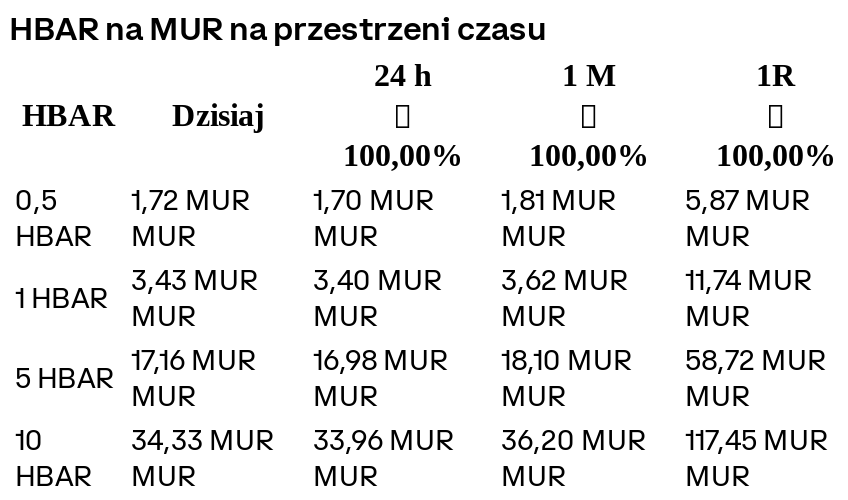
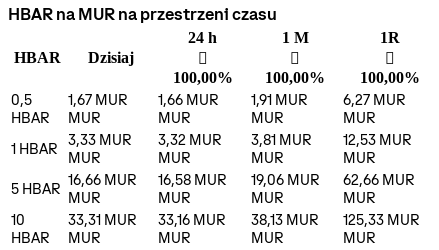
[131,181,249,217] 1,72 MUR -> [68,90,127,108] 1,67 MUR
[313,181,433,217] 1,70 MUR -> [158,90,218,108] 1,66 MUR
[501,181,615,217] 1,81 MUR -> [251,90,307,108] 1,91 MUR
[685,181,809,217] 5,87 MUR -> [343,90,405,108] 6,27 MUR
[131,261,257,297] 3,43 MUR -> [68,130,131,148] 3,33 MUR
[313,261,441,297] 3,40 MUR -> [158,130,221,148] 3,32 MUR
[501,261,627,297] 3,62 MUR -> [251,130,311,148] 3,81 MUR
[685,261,811,297] 11,74 MUR -> [343,130,411,148] 12,53 MUR
[15,341,255,395] 5 HBAR 17,16 MUR -> [11,170,136,197] 5 HBAR 16,66 MUR
[313,341,447,377] 16,98 MUR -> [158,170,226,188] 16,58 MUR
[501,341,631,377] 18,10 MUR -> [251,170,319,188] 19,06 MUR
[685,341,825,377] 58,72 MUR -> [343,170,414,188] 62,66 MUR
[131,421,273,457] 34,33 MUR -> [68,210,136,228] 33,31 MUR
[313,421,453,457] 33,96 MUR -> [158,210,225,228] 33,16 MUR
[501,421,645,457] 36,20 MUR -> [251,210,318,228] 38,13 MUR
[685,421,827,457] 117,45 MUR -> [343,210,419,228] 125,33 MUR

